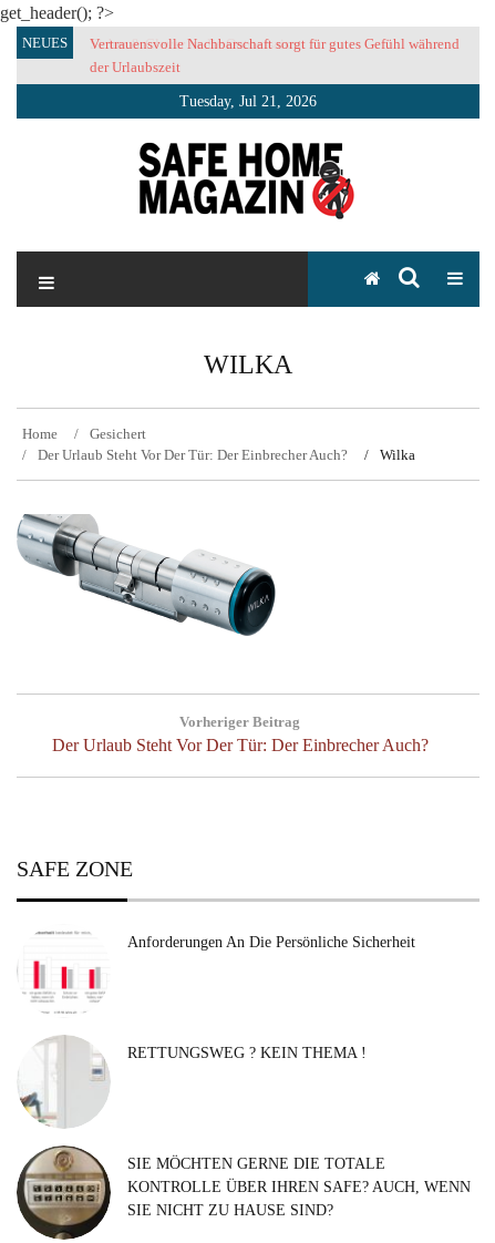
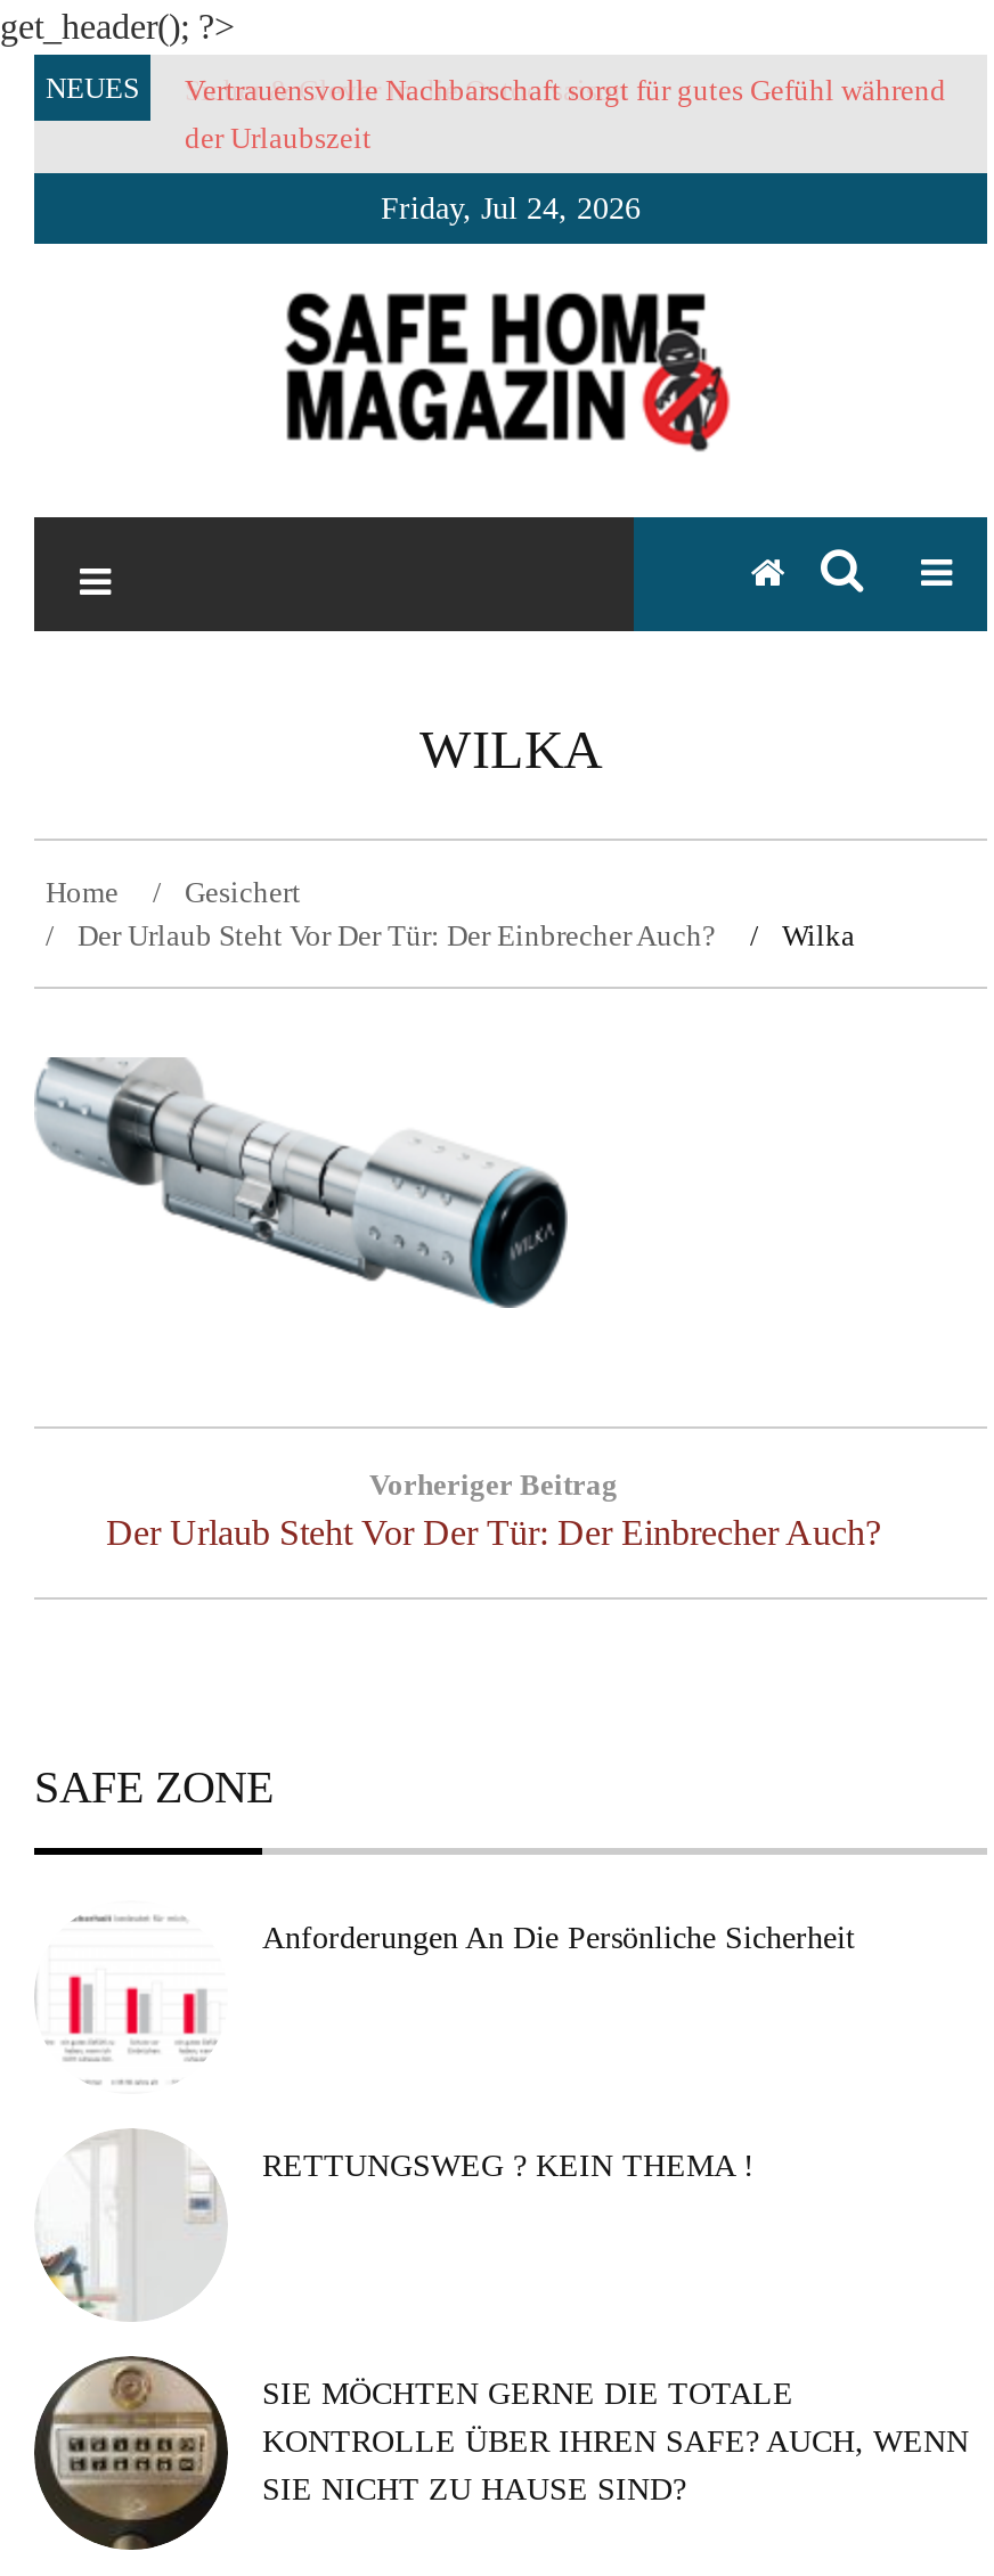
[179,93,317,110] Tuesday, Jul 21, 2026 -> [381,191,641,226] Friday, Jul 24, 2026

